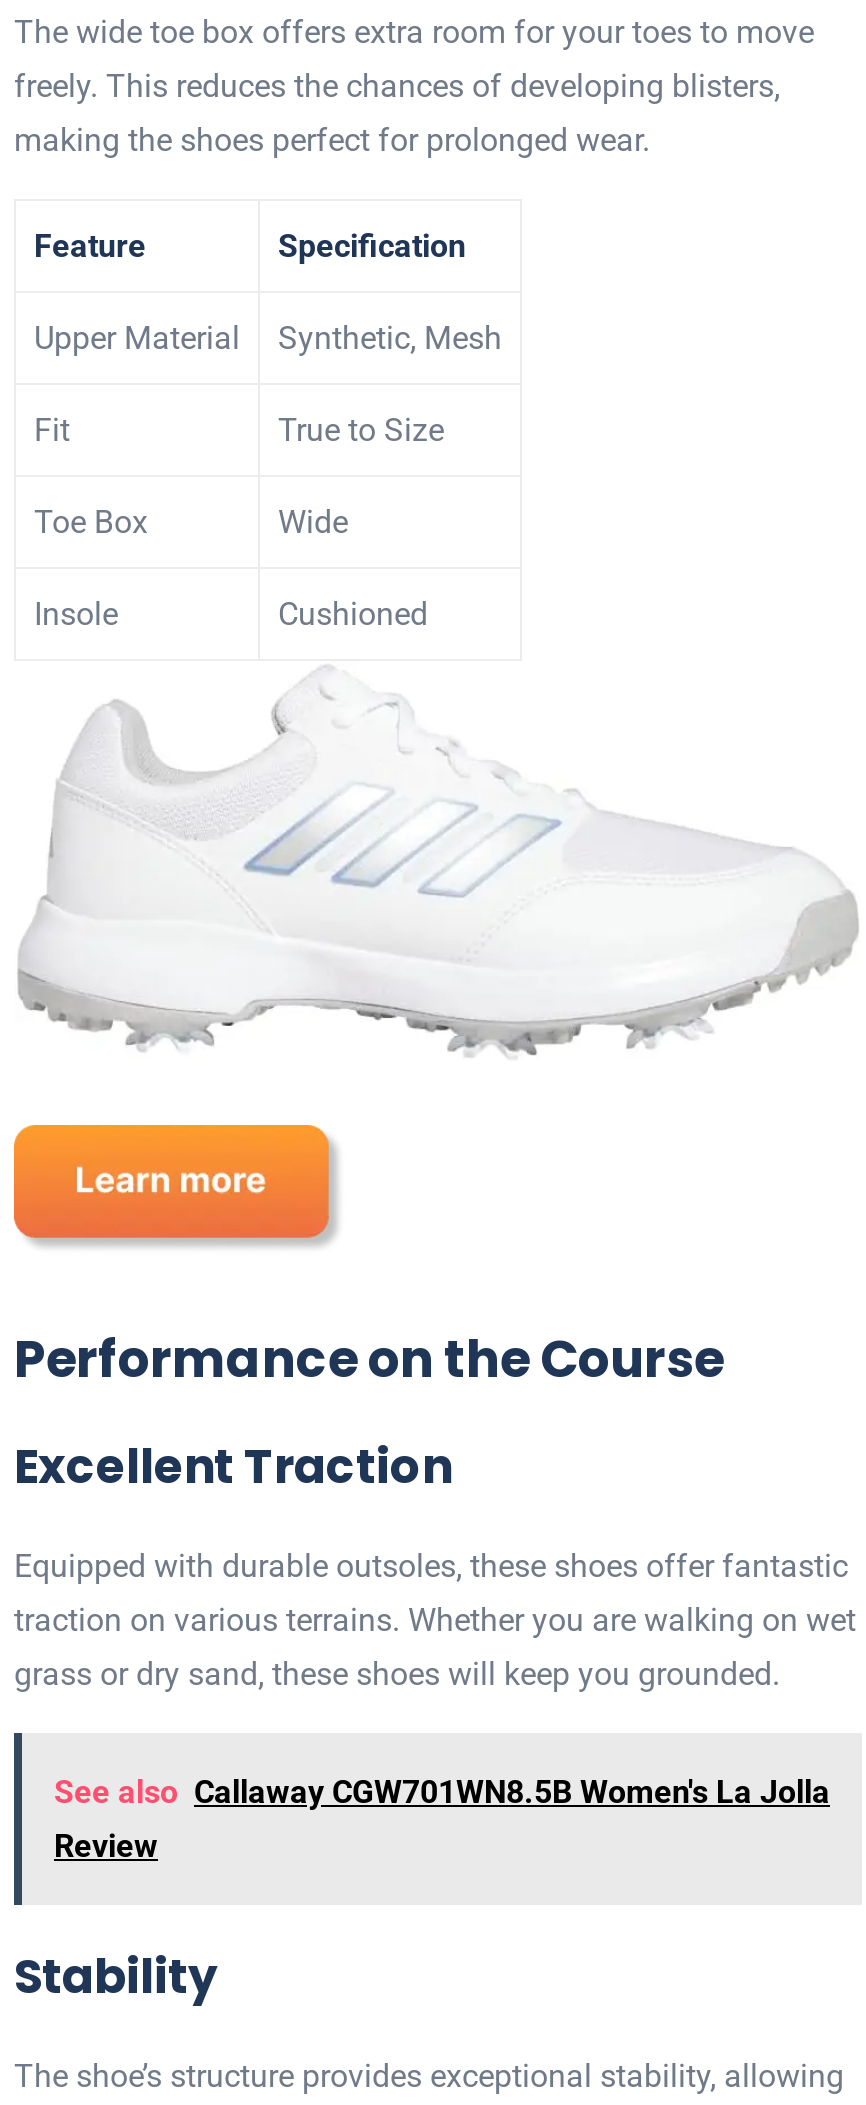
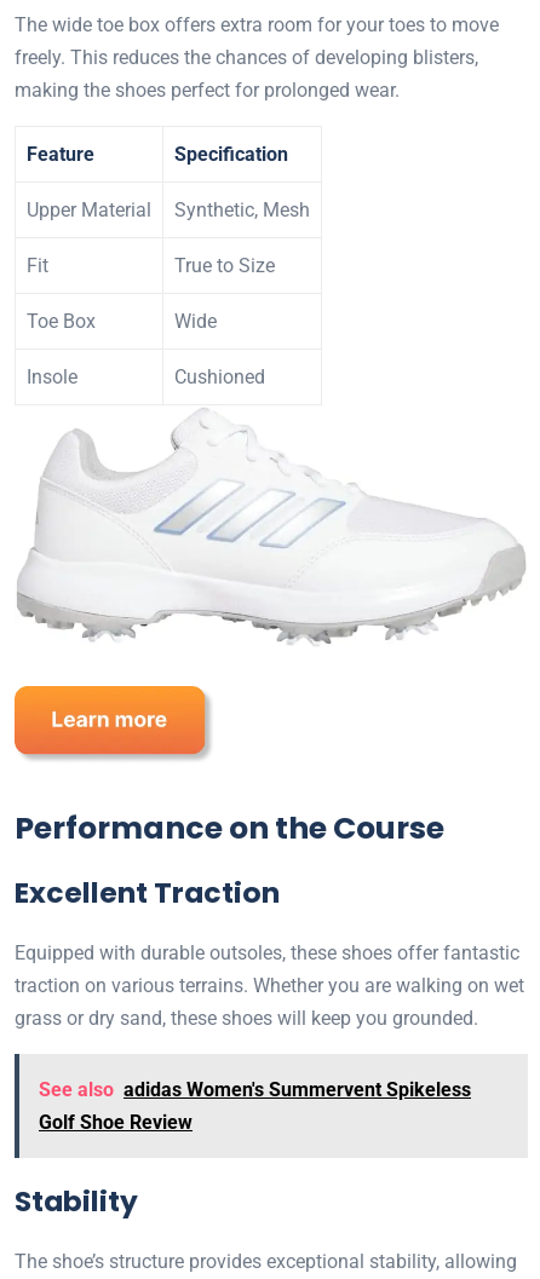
[54,1773,830,1865] See also Callaway CGW701WN8.5B Women's La Jolla | Review -> [39,1078,471,1134] See also adidas Women's Summervent Spikeless | Golf Shoe Review

